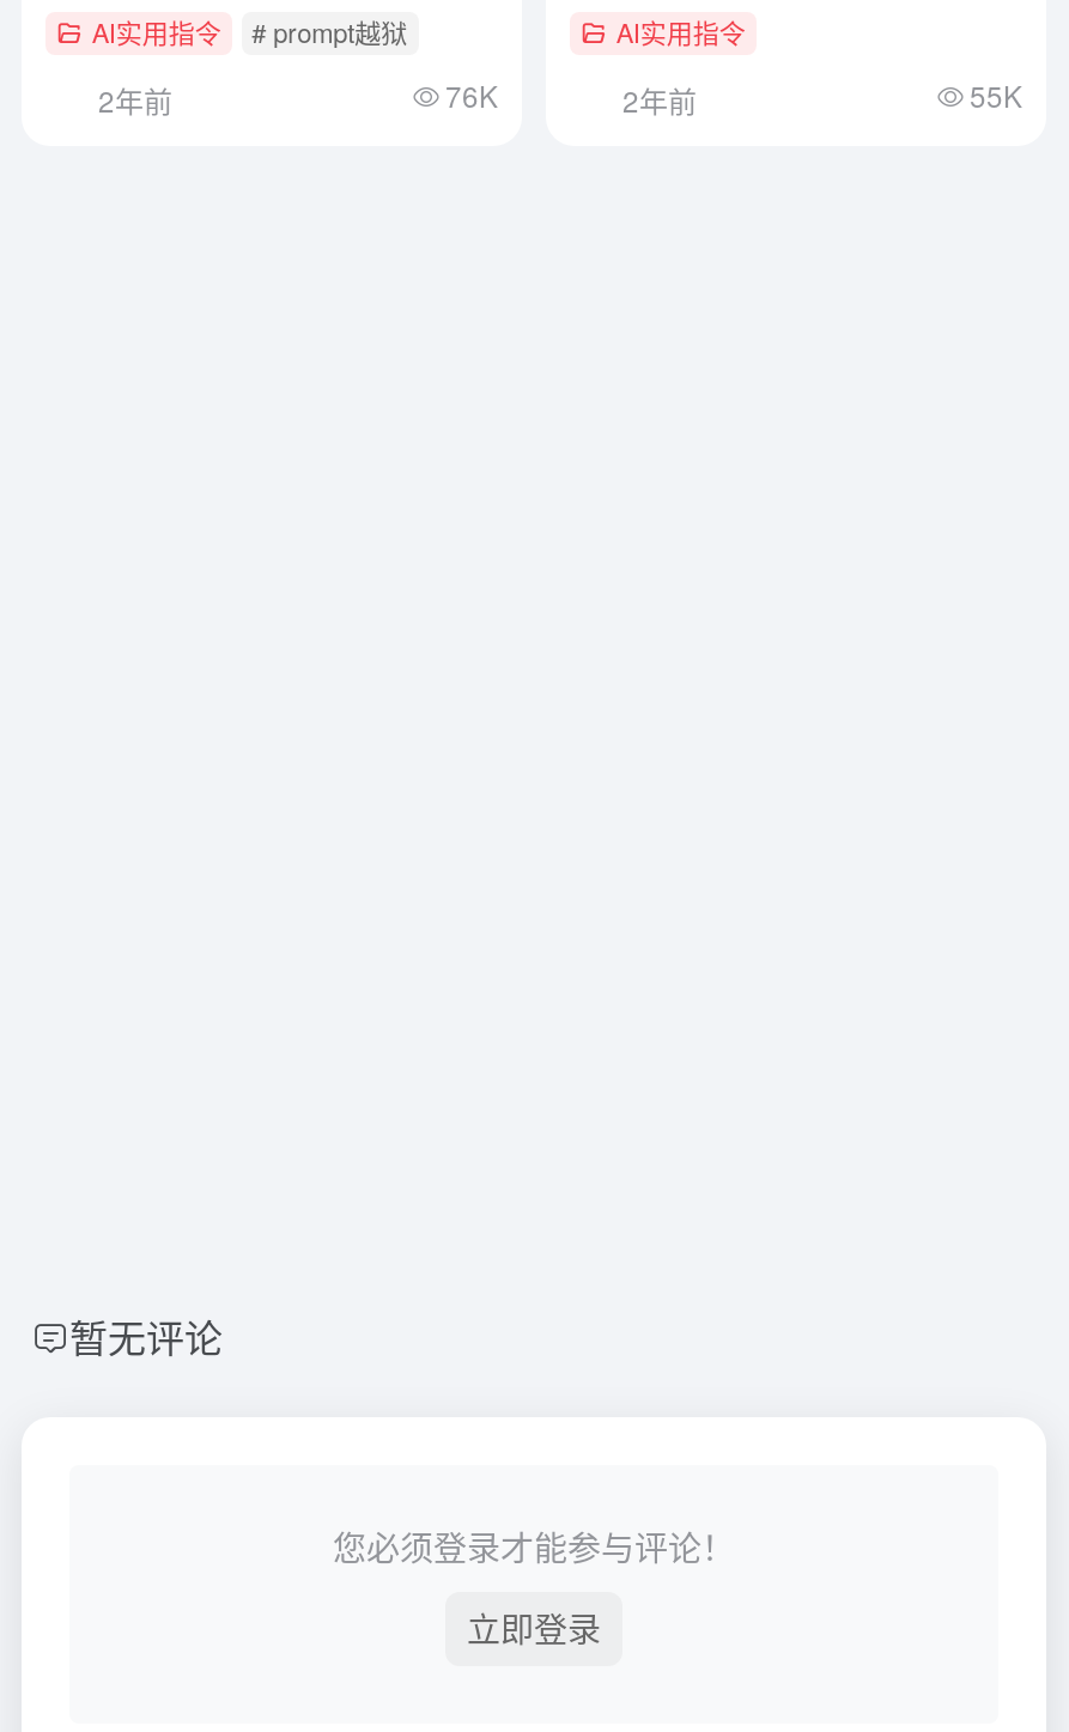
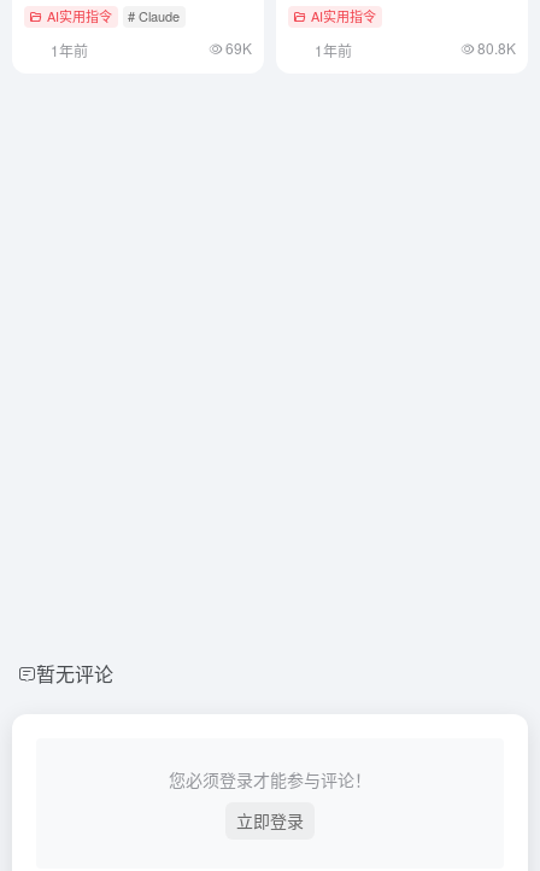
[252,13,407,51] # prompt越狱 -> [128,6,180,26] # Claude
[98,75,498,121] 2年前 | 76K -> [51,38,252,61] 1年前 | 69K
[622,75,1022,121] 2年前 | 55K -> [315,38,516,61] 1年前 | 80.8K

